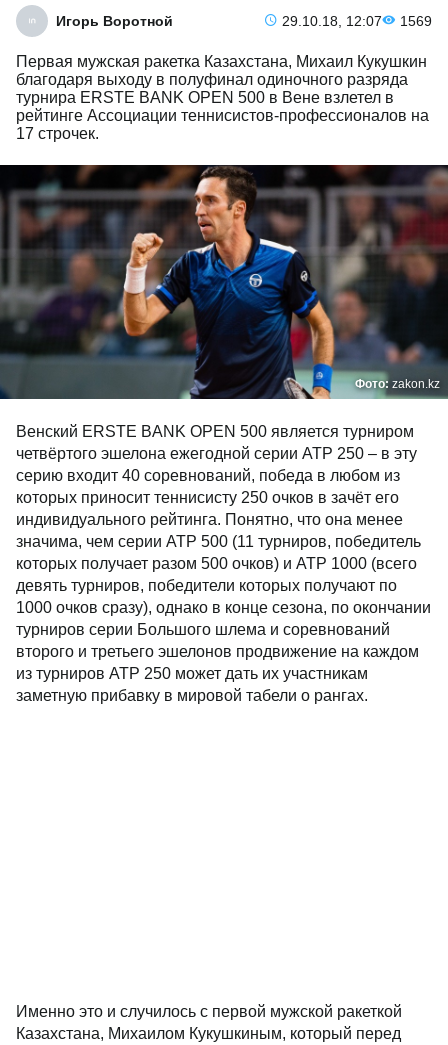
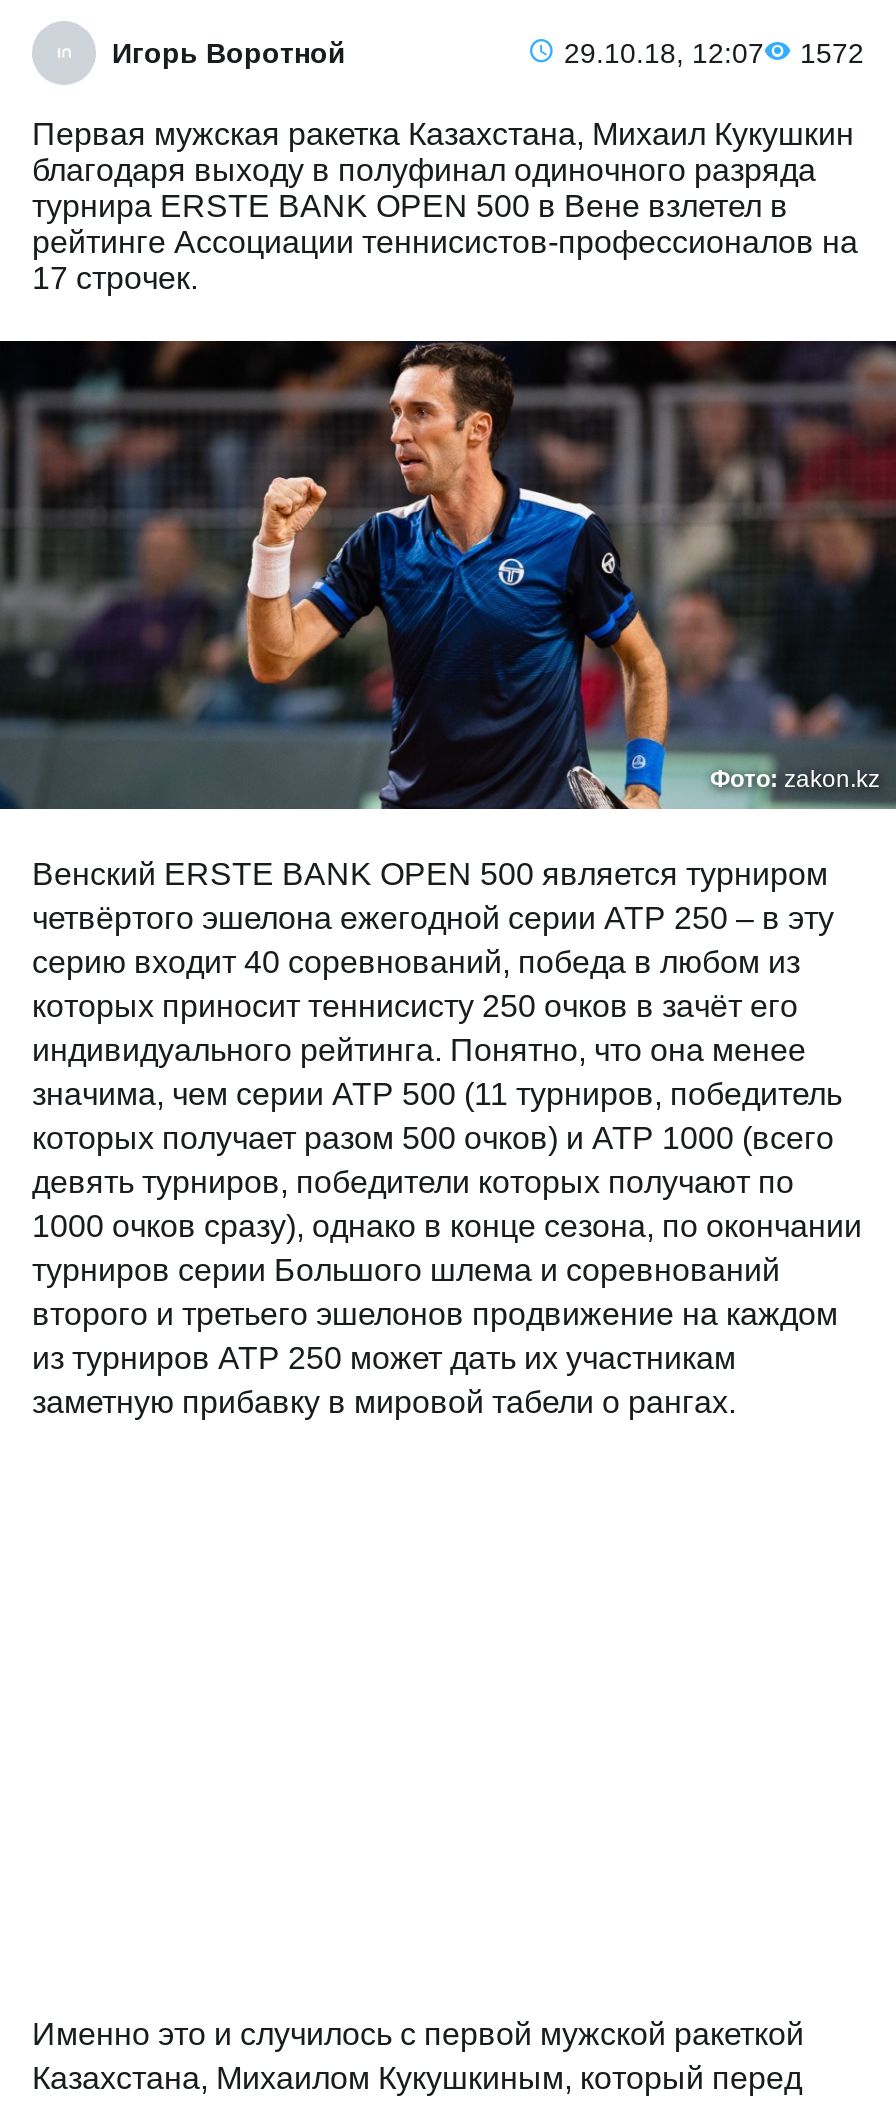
[282,13,432,29] 29.10.18, 12:07 1569 -> [564,37,864,69] 29.10.18, 12:07 1572

